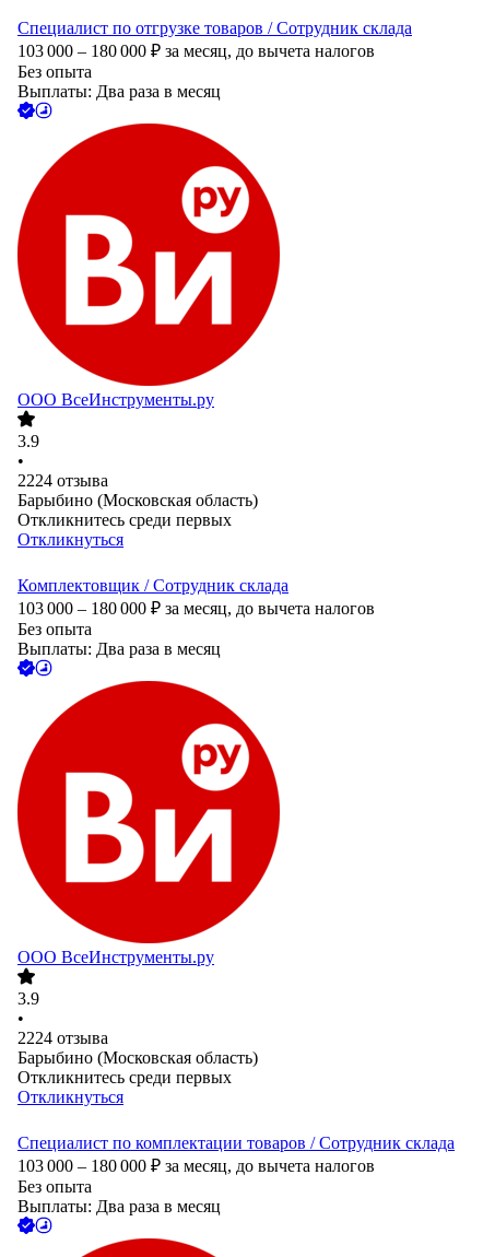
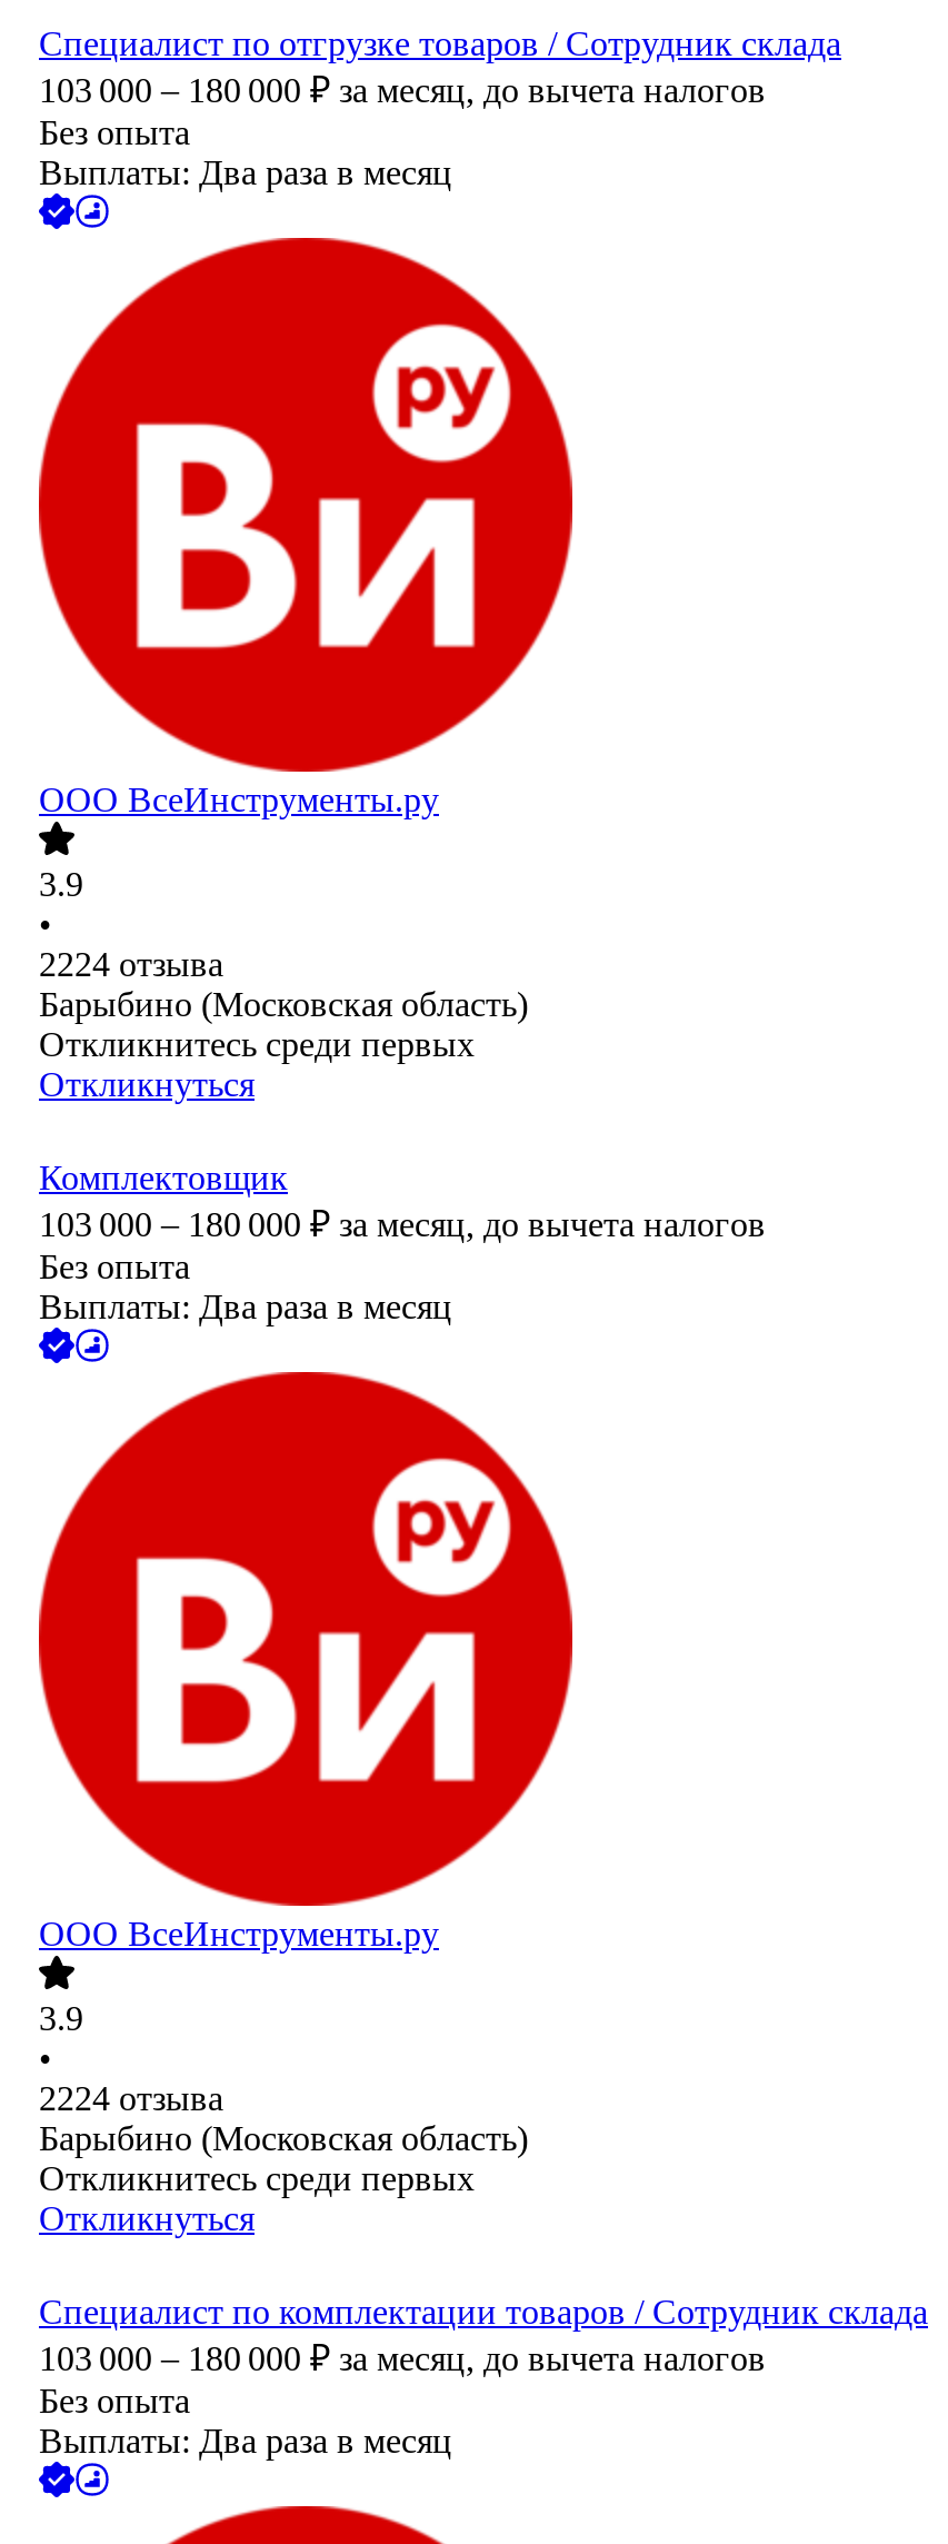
[17,576,288,595] Комплектовщик / Сотрудник склада -> [39,1159,288,1197] Комплектовщик

